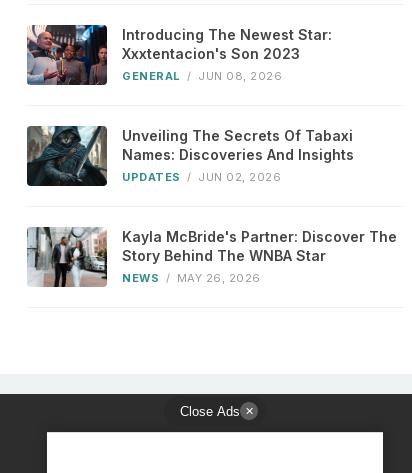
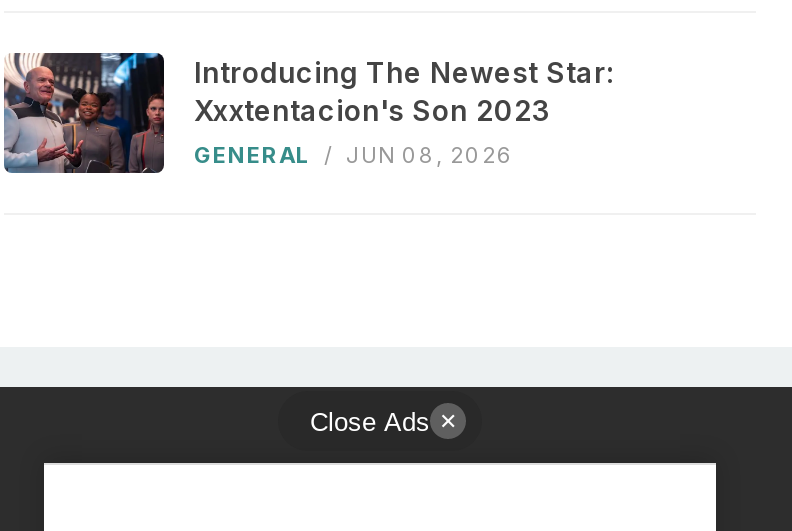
[26,125,354,187] [image] | Unveiling The Secrets Of Tabaxi | Names: Discoveries And Insights | UPDATES / JUN 02, 2026 -> none
[26,226,397,288] [image] | Kayla McBride's Partner: Discover The | Story Behind The WNBA Star | NEWS / MAY 26, 2026 -> none

